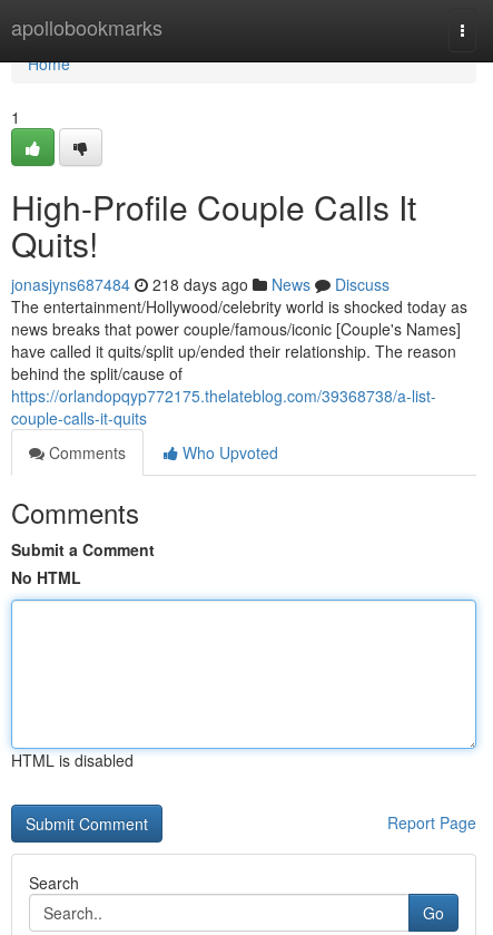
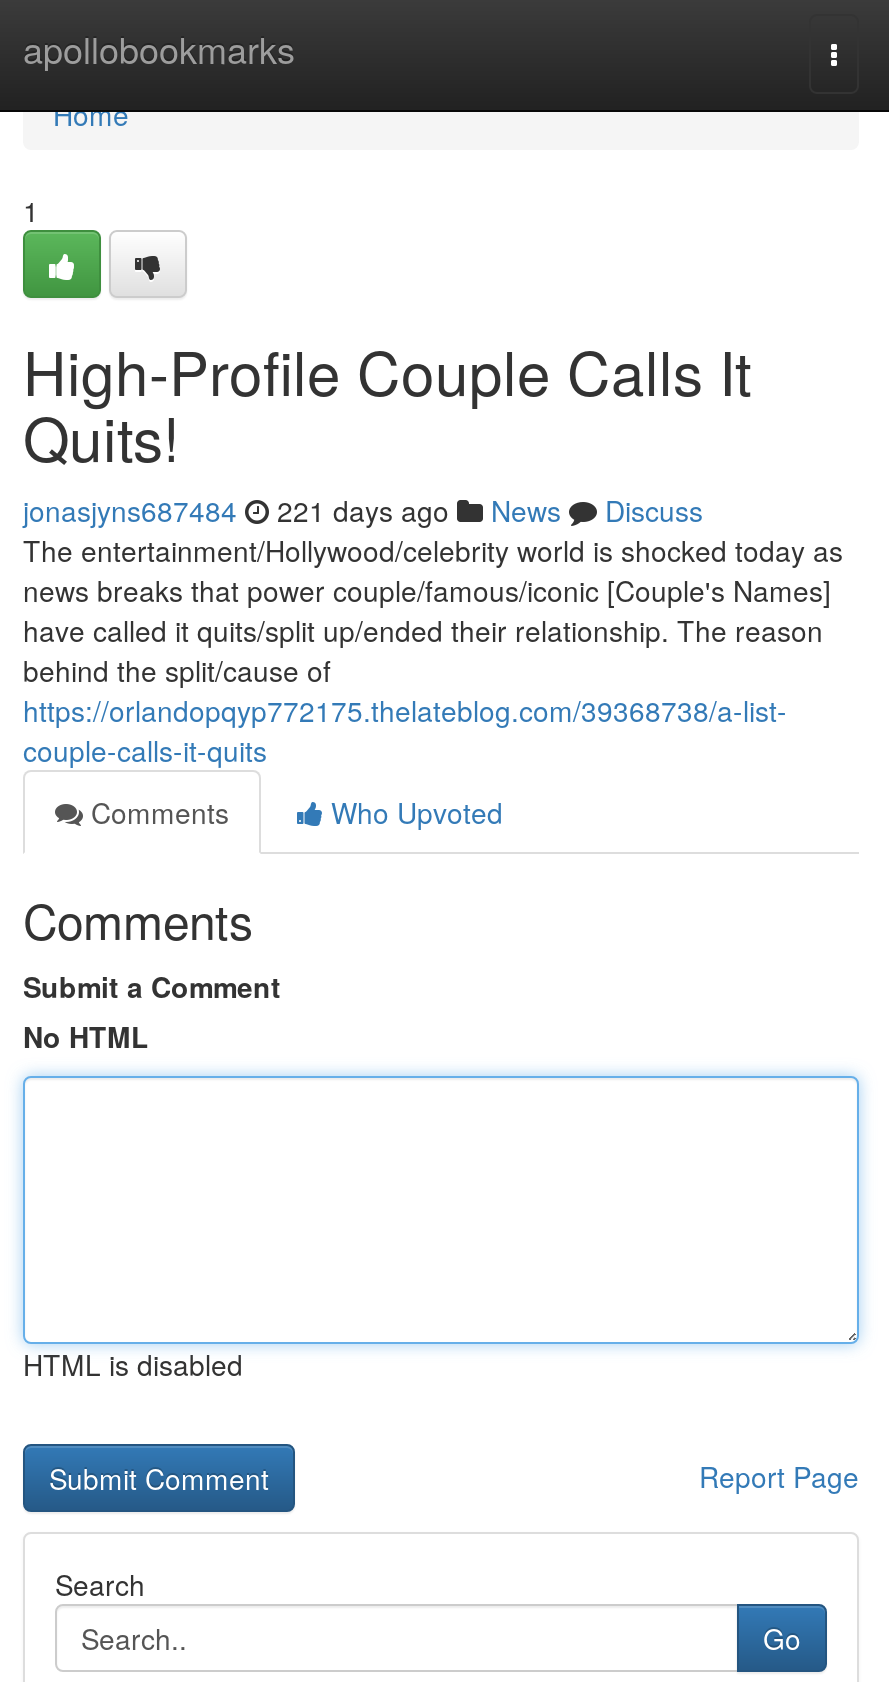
[11,273,390,295] jonasjyns687484 218 days ago News Discuss -> [23,490,703,530] jonasjyns687484 221 days ago News Discuss

